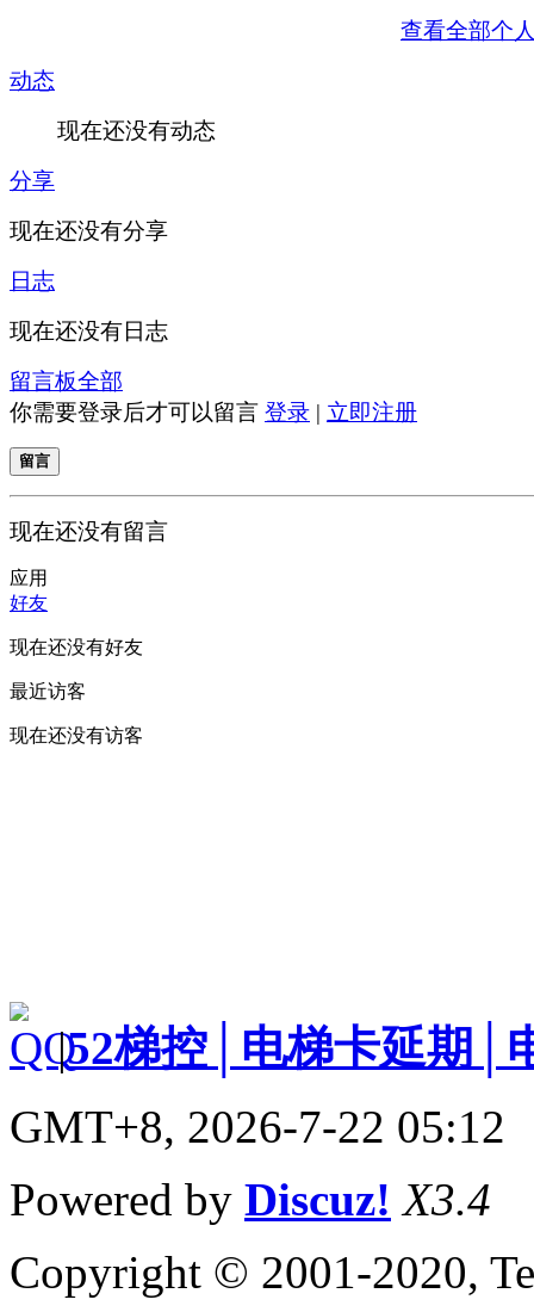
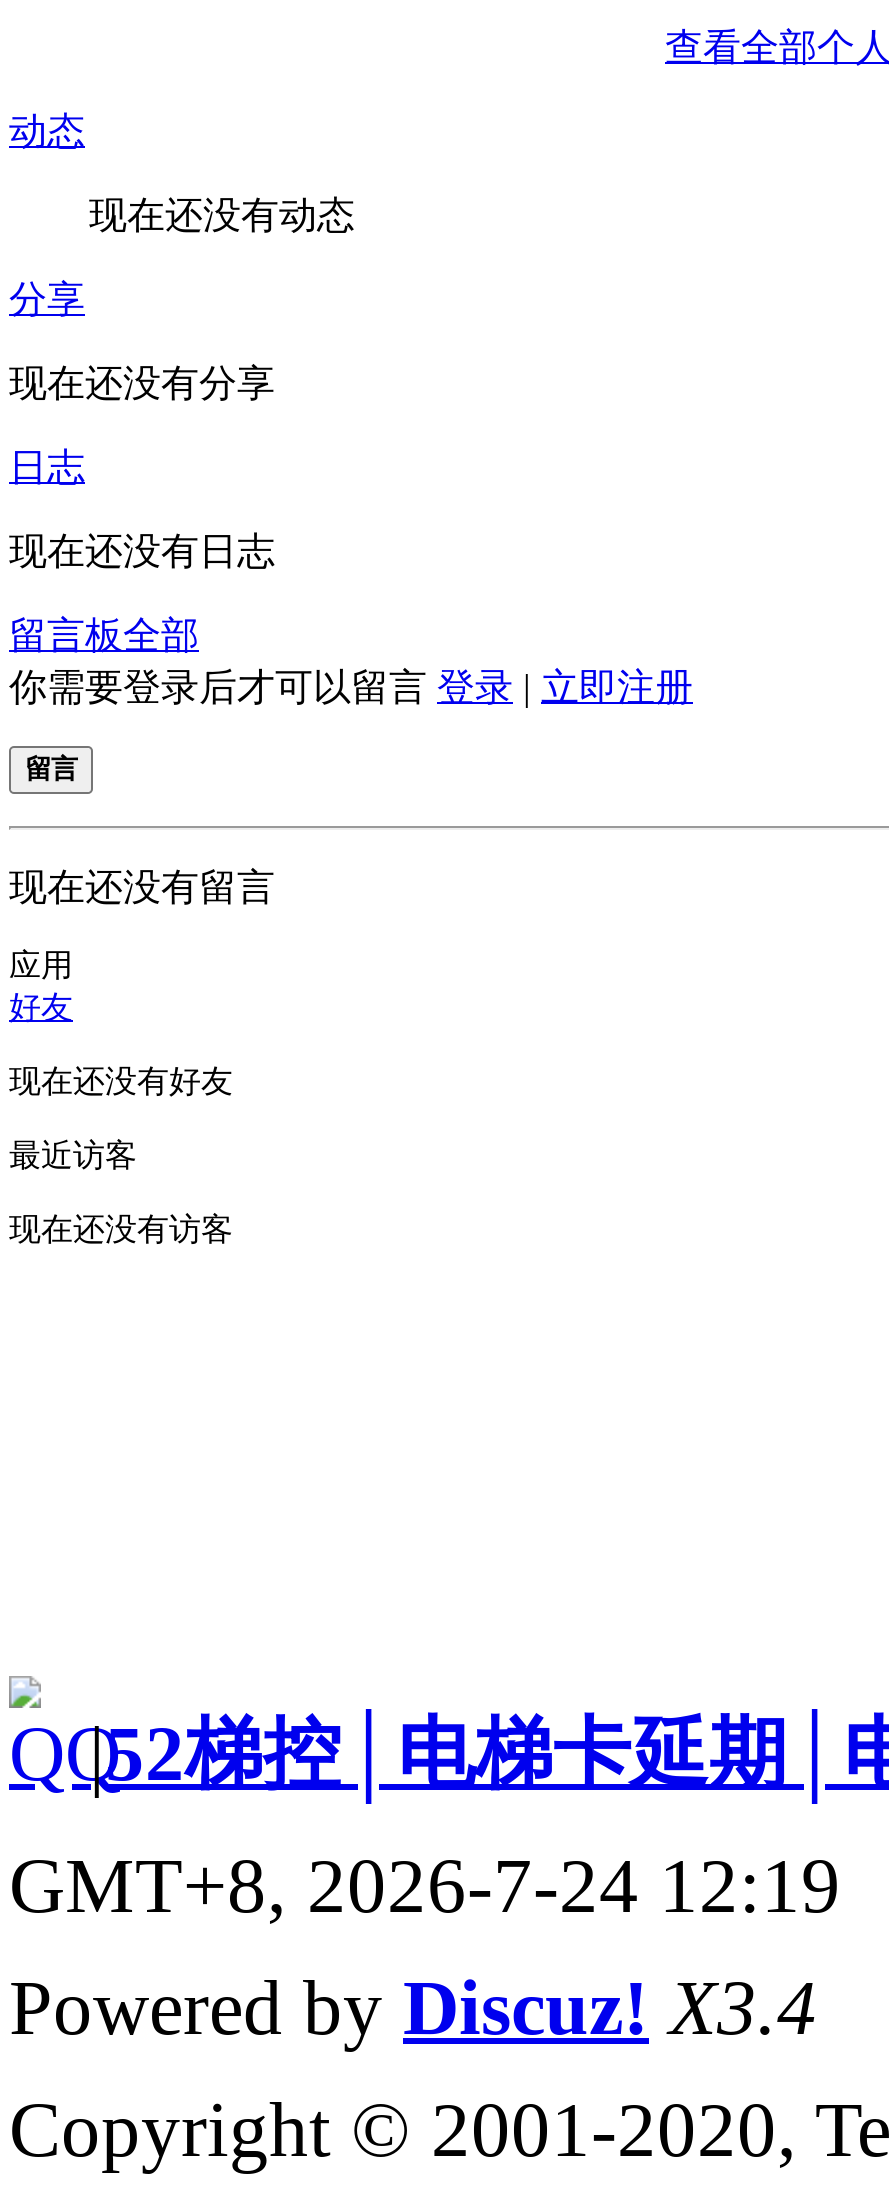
[10,1100,505,1152] GMT+8, 2026-7-22 05:12 -> [9,1841,841,1927] GMT+8, 2026-7-24 12:19

